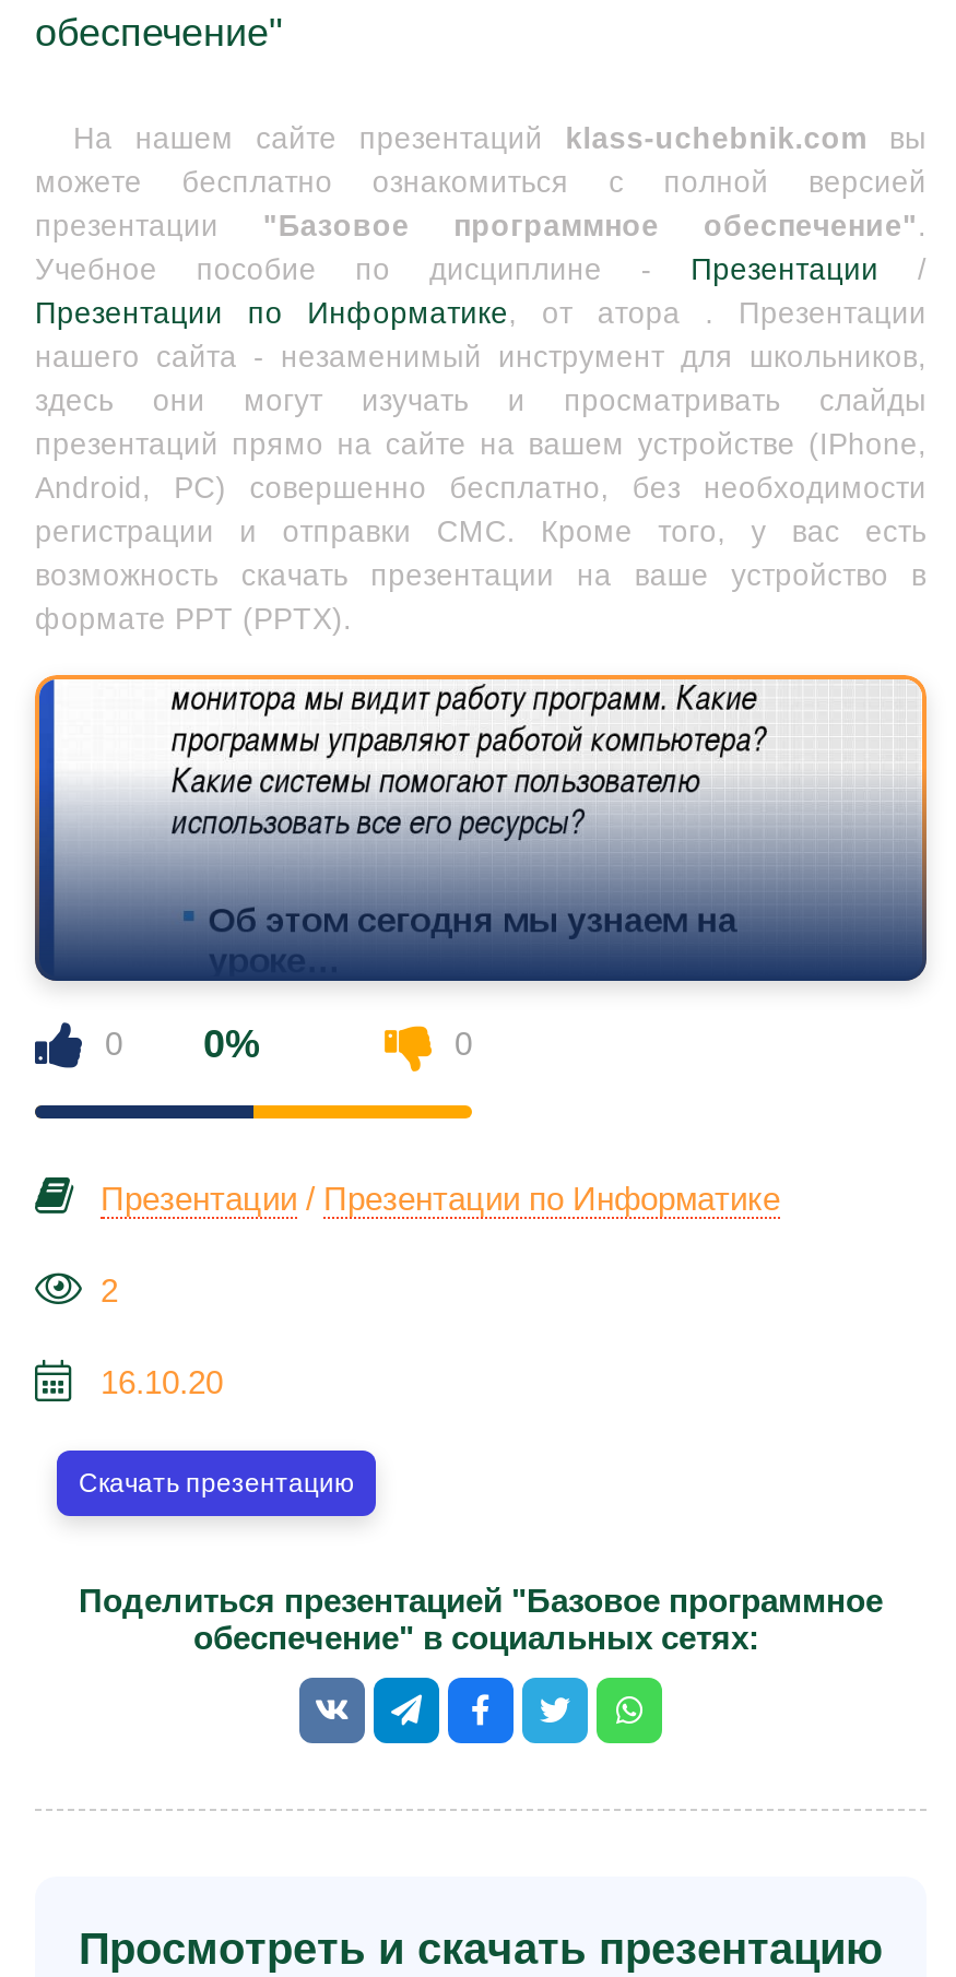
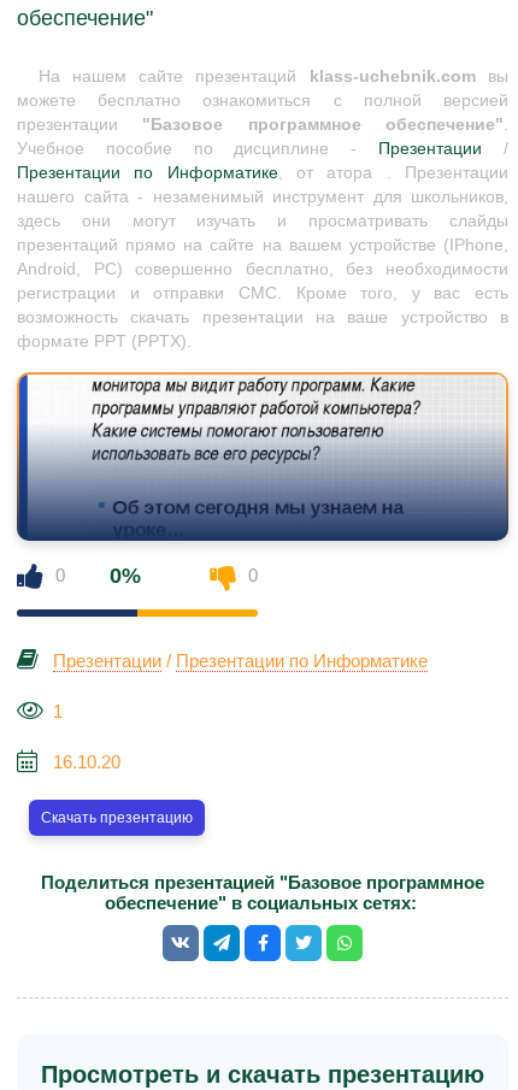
[101,1271,118,1309] 2 -> [53,701,63,721] 1

